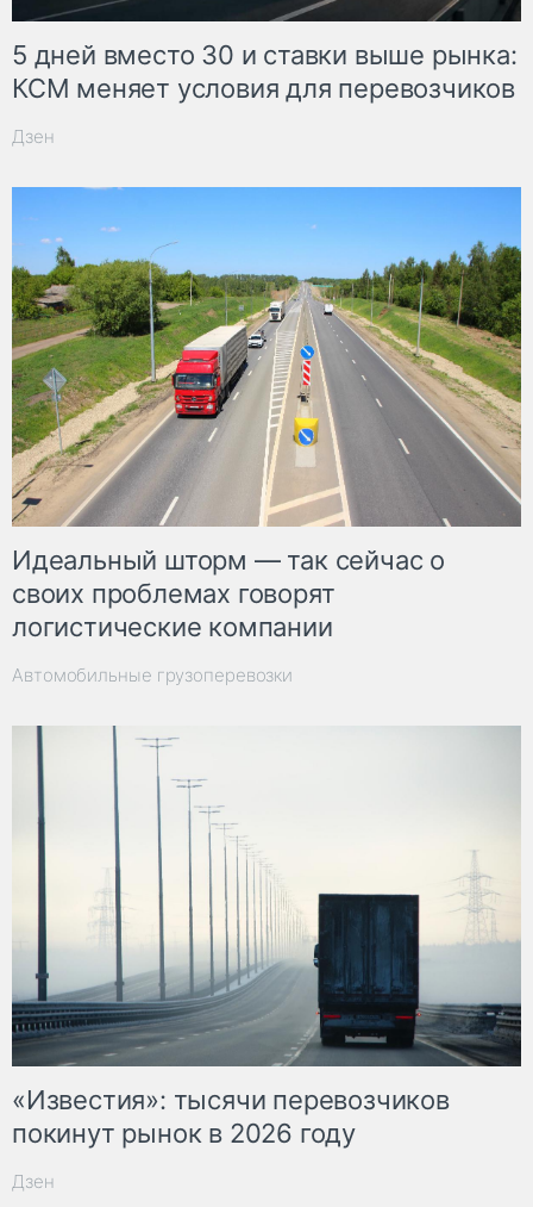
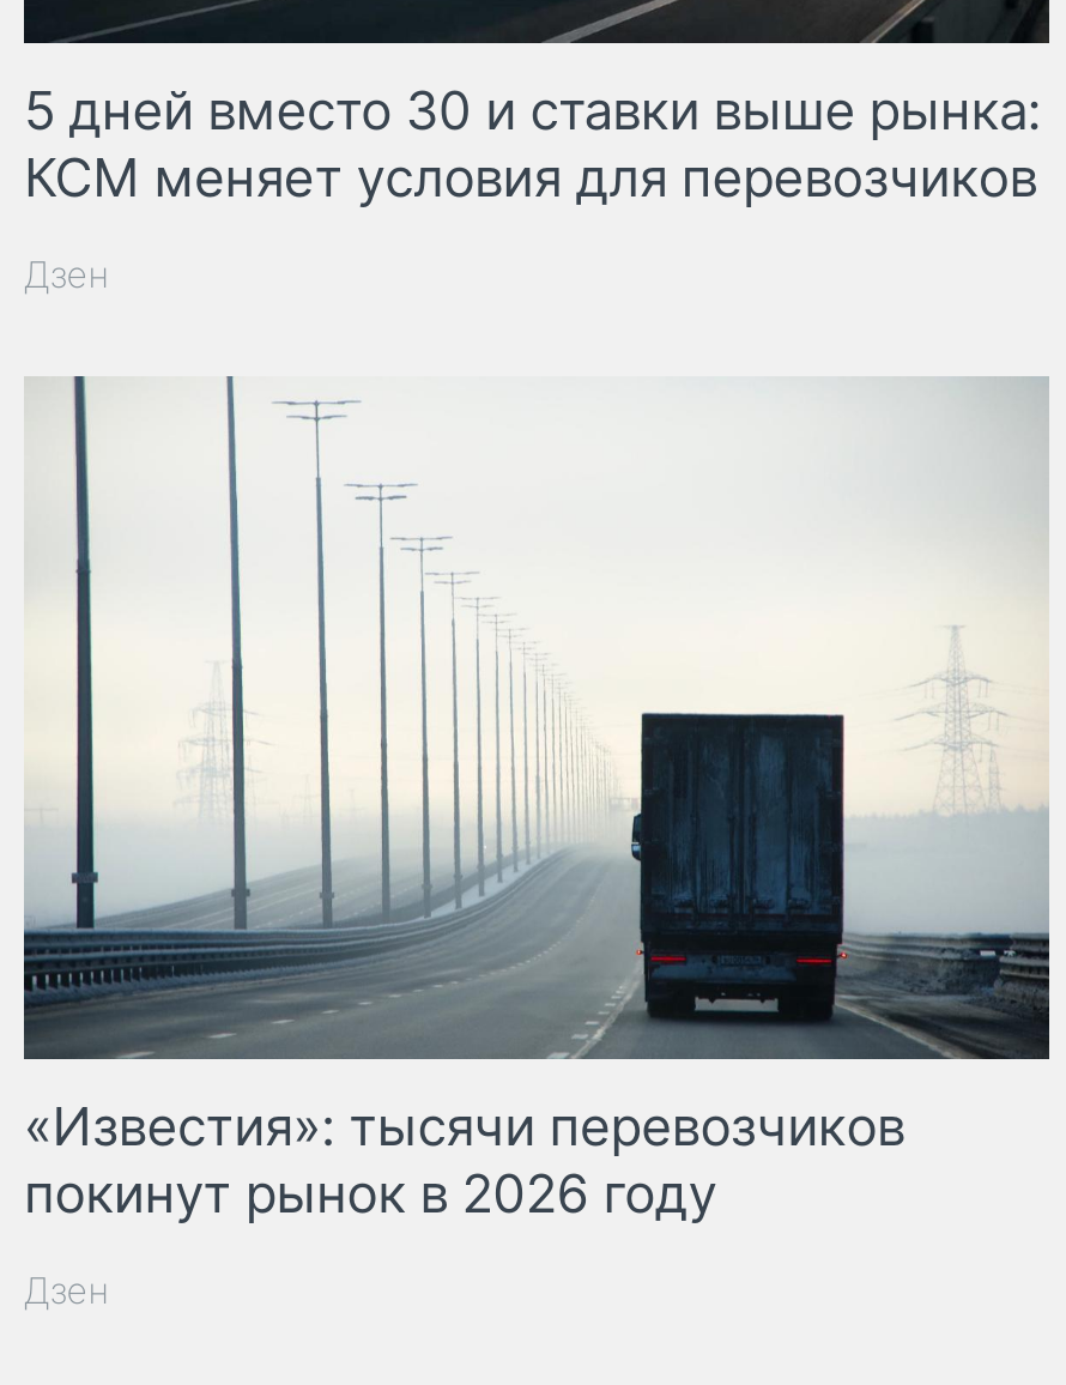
[11,186,522,687] [image] | Идеальный шторм — так сейчас о | своих проблемах говорят | логистические компании | Автомобильные грузоперевозки -> none

